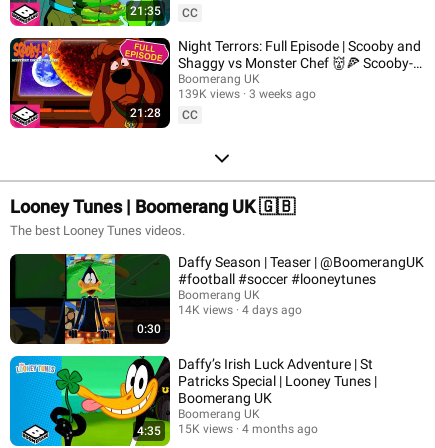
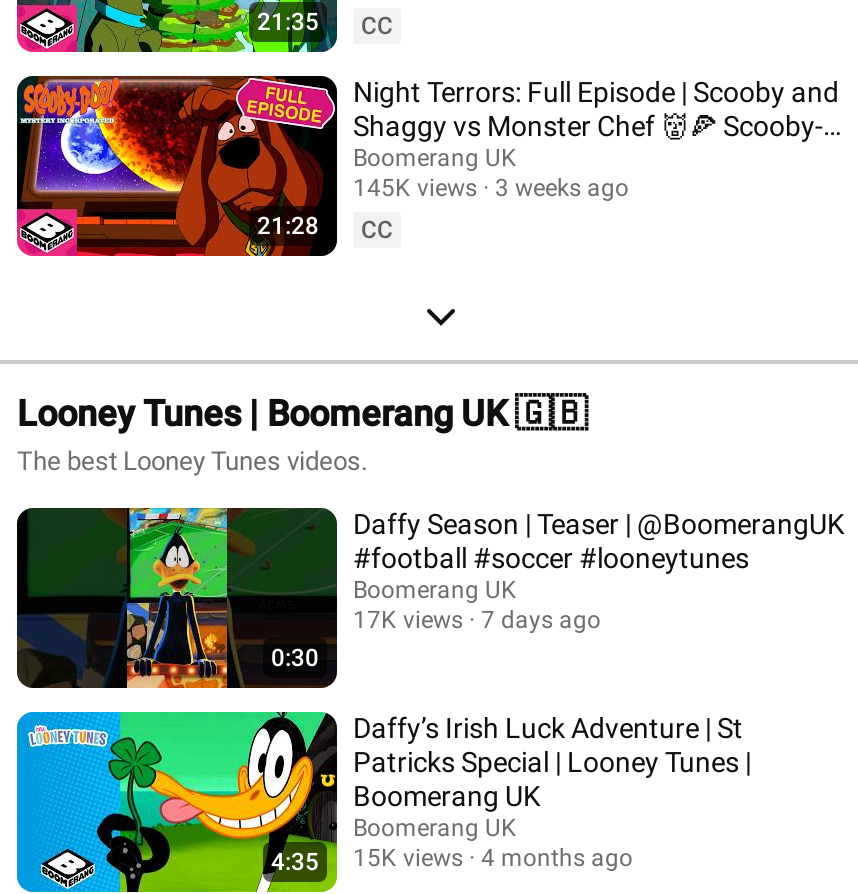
[178,86,316,100] 139K views 3 weeks ago -> [353,173,629,201] 145K views 3 weeks ago
[178,302,233,316] 14K views -> [353,605,463,633] 17K views
[242,302,302,316] 4 days ago -> [481,605,601,633] 7 days ago

